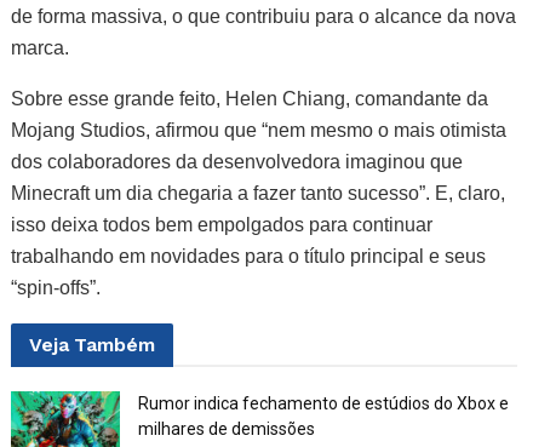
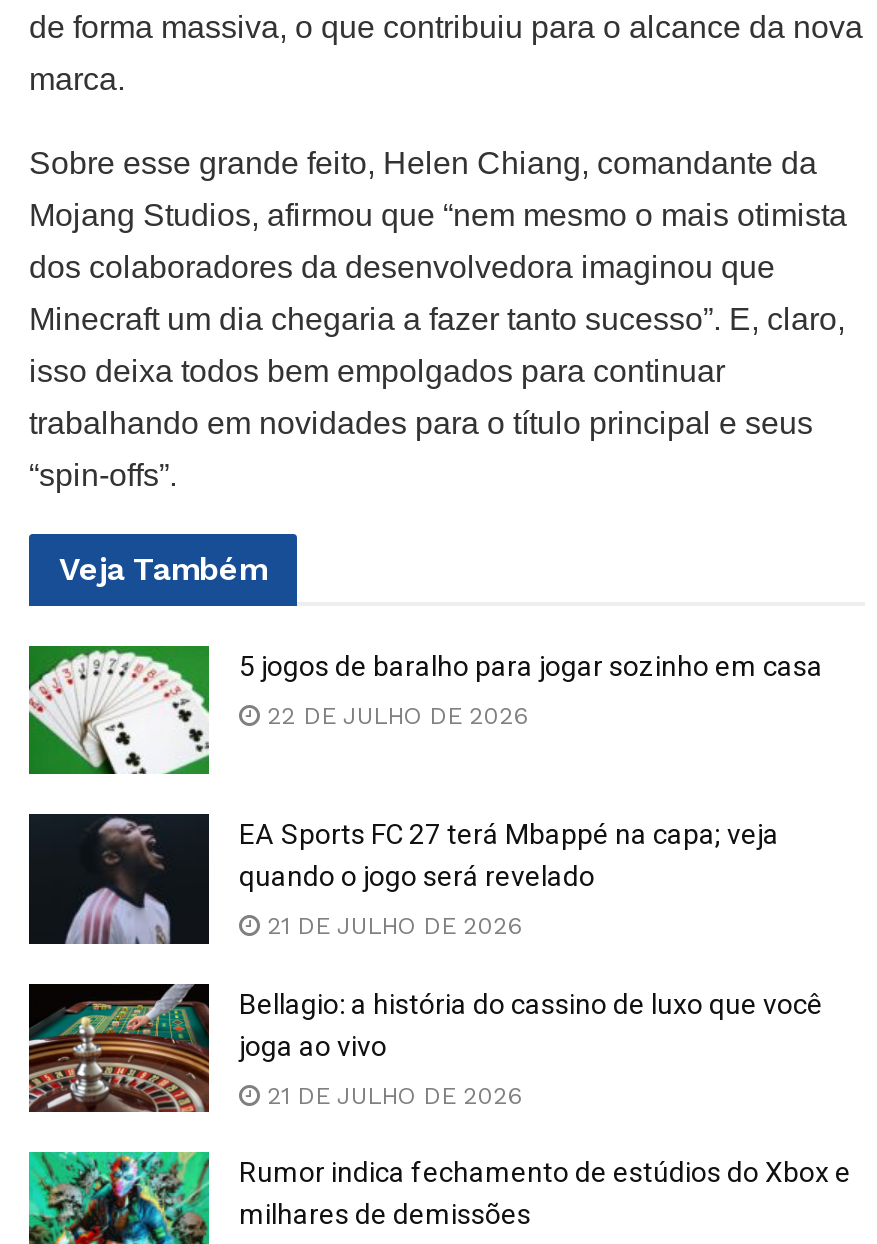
none -> [27,644,823,776] [image] | 5 jogos de baralho para jogar sozinho em casa | 22 DE JULHO DE 2026
none -> [29,812,823,1109] [image] | EA Sports FC 27 terá Mbappé na capa; veja | quando o jogo será revelado | 21 DE JULHO DE 2026 | Bellagio: a história do cassino de luxo que você | joga ao vivo | 21 DE JULHO DE 2026
none -> [29,982,211,1114] [image]

